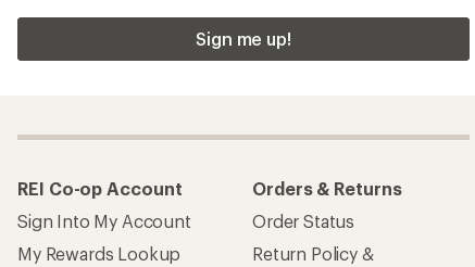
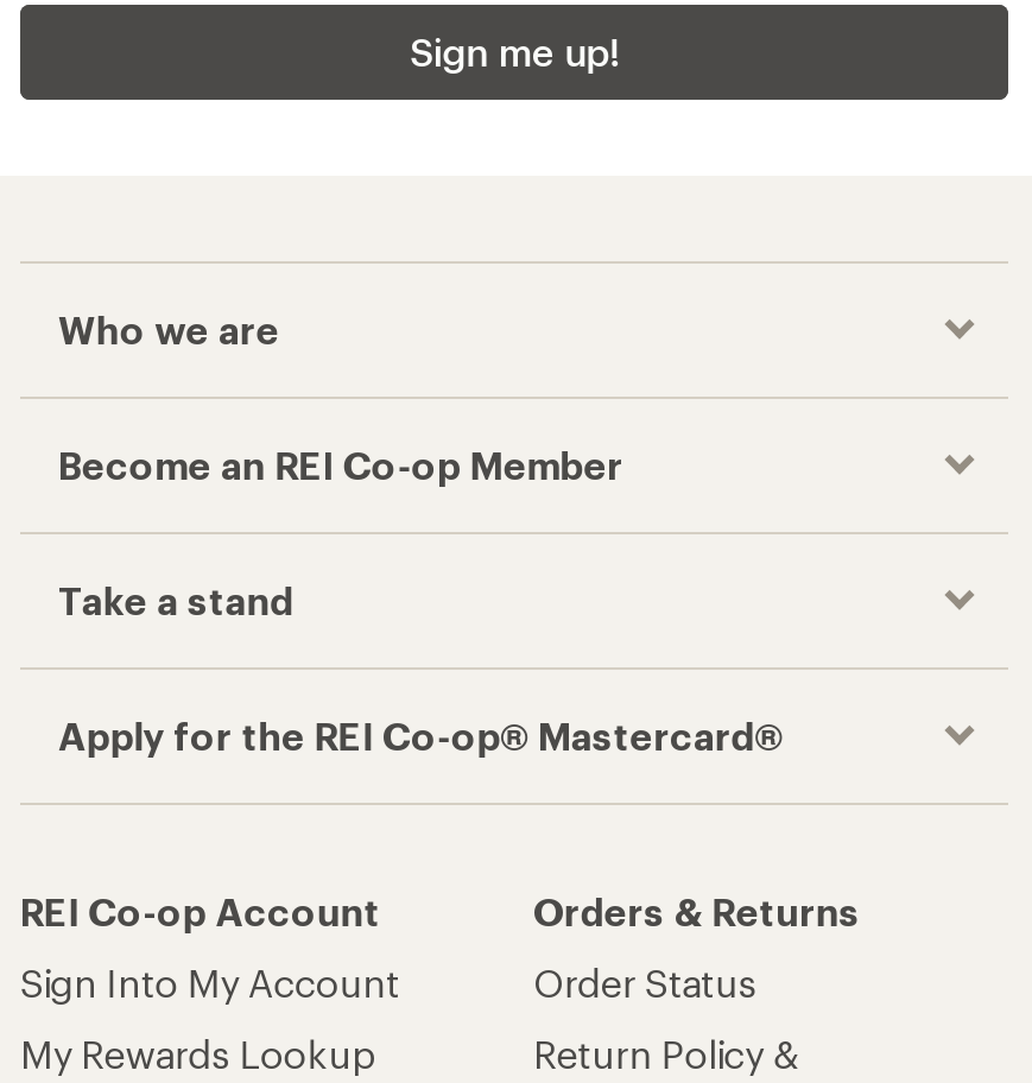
none -> [58,305,783,756] Who we are | Become an REI Co-op Member | Take a stand | Apply for the REI Co-op® Mastercard®

